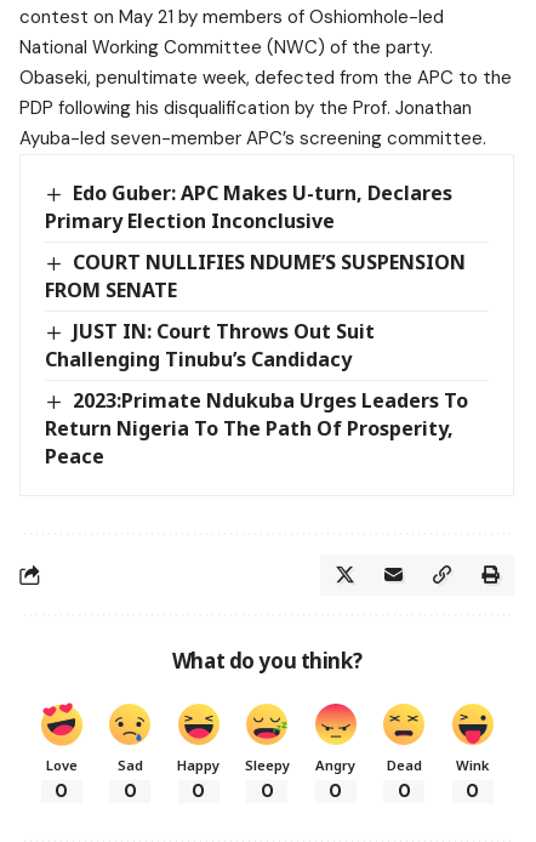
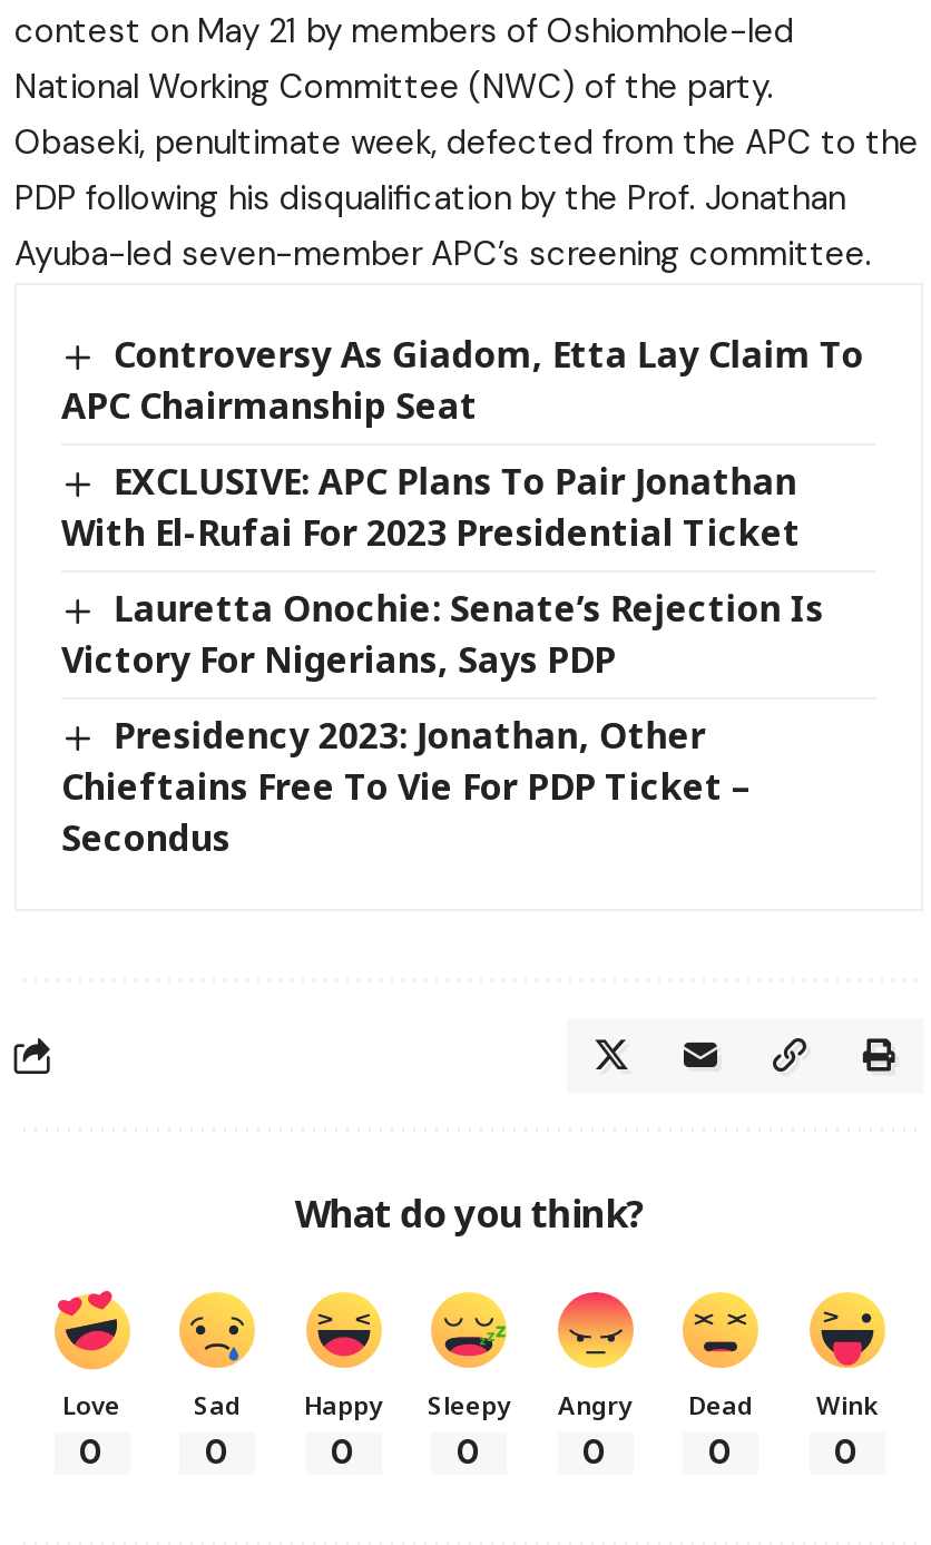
[45,180,453,234] Edo Guber: APC Makes U-turn, Declares | Primary Election Inconclusive -> [61,330,864,430] Controversy As Giadom, Etta Lay Claim To | APC Chairmanship Seat
[45,249,466,304] COURT NULLIFIES NDUME’S SUSPENSION | FROM SENATE -> [61,457,801,557] EXCLUSIVE: APC Plans To Pair Jonathan | With El-Rufai For 2023 Presidential Ticket
[45,318,375,373] JUST IN: Court Throws Out Suit | Challenging Tinubu’s Candidacy -> [61,584,824,685] Lauretta Onochie: Senate’s Rejection Is | Victory For Nigerians, Says PDP
[45,388,469,470] 2023:Primate Ndukuba Urges Leaders To | Return Nigeria To The Path Of Prosperity, | Peace -> [61,712,752,863] Presidency 2023: Jonathan, Other | Chieftains Free To Vie For PDP Ticket – | Secondus

